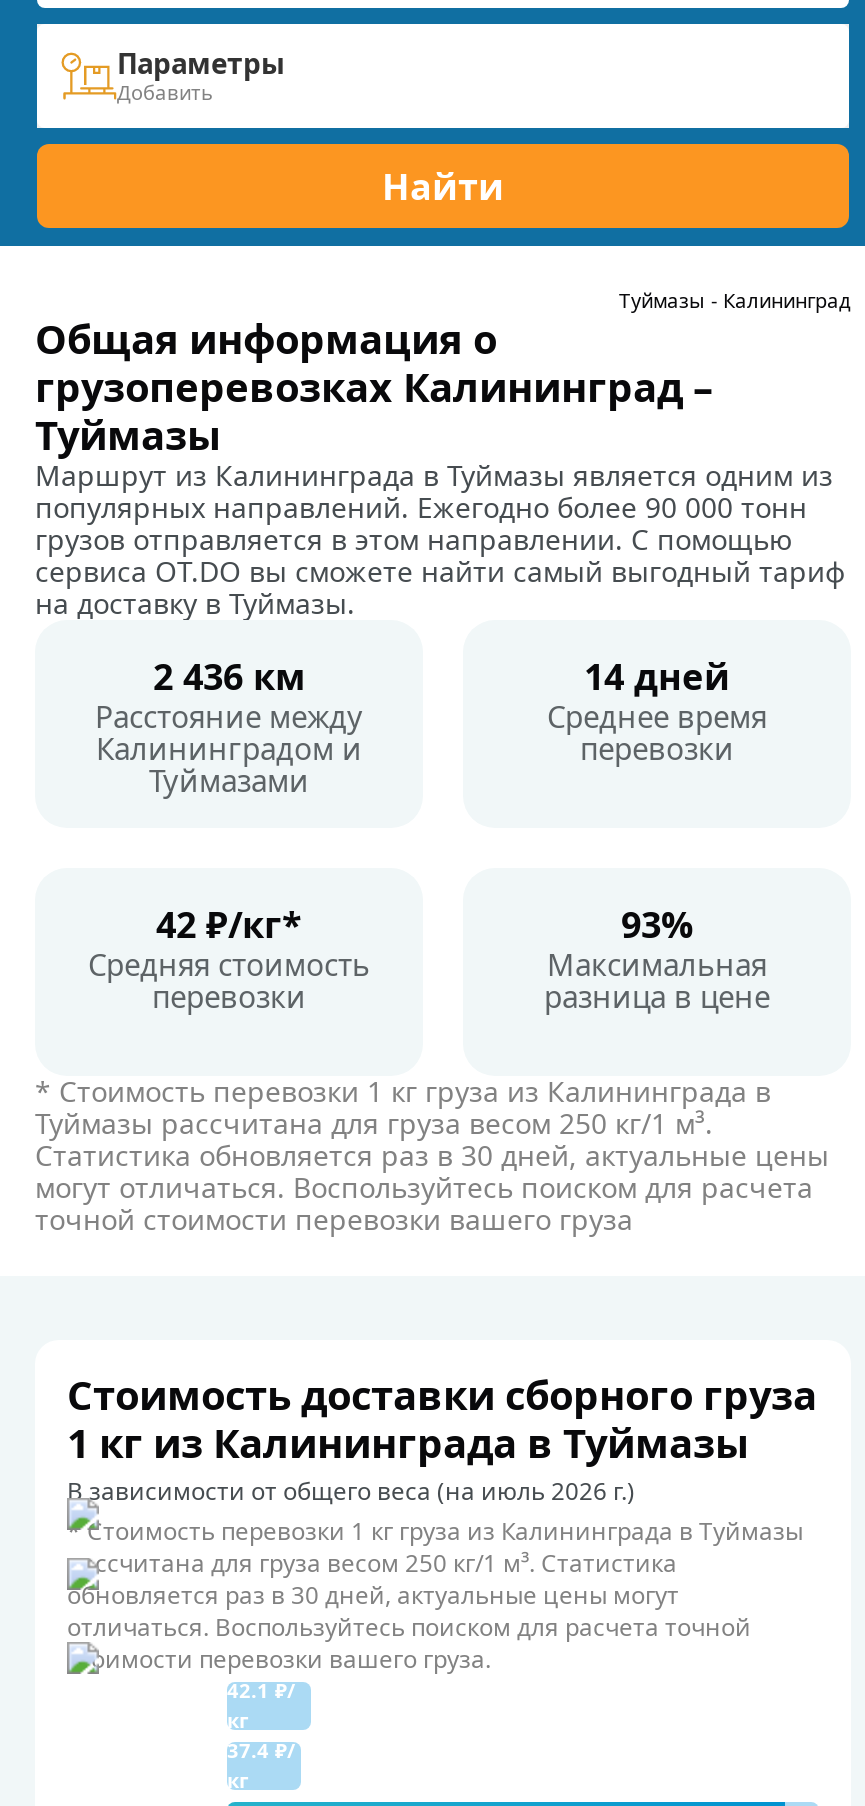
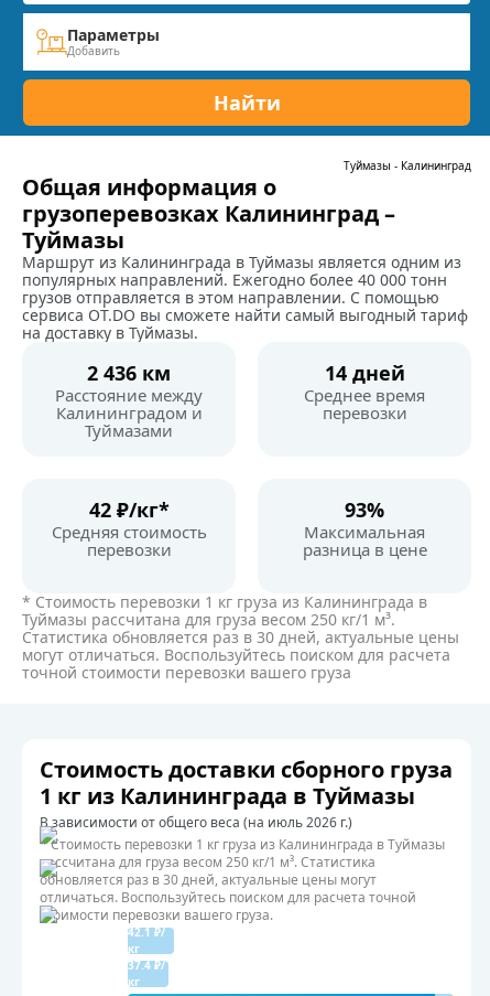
[35,488,807,526] популярных направлений. Ежегодно более 90 000 тонн -> [22,269,447,290] популярных направлений. Ежегодно более 40 000 тонн

